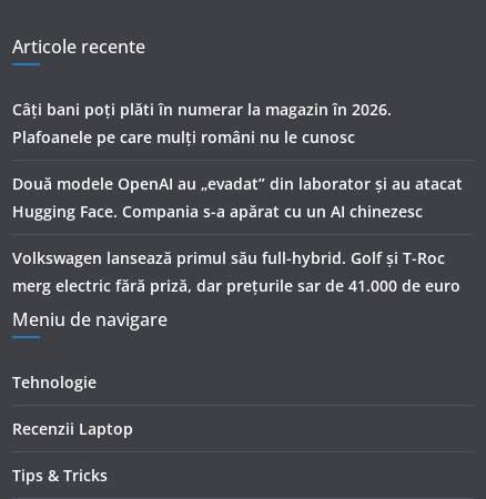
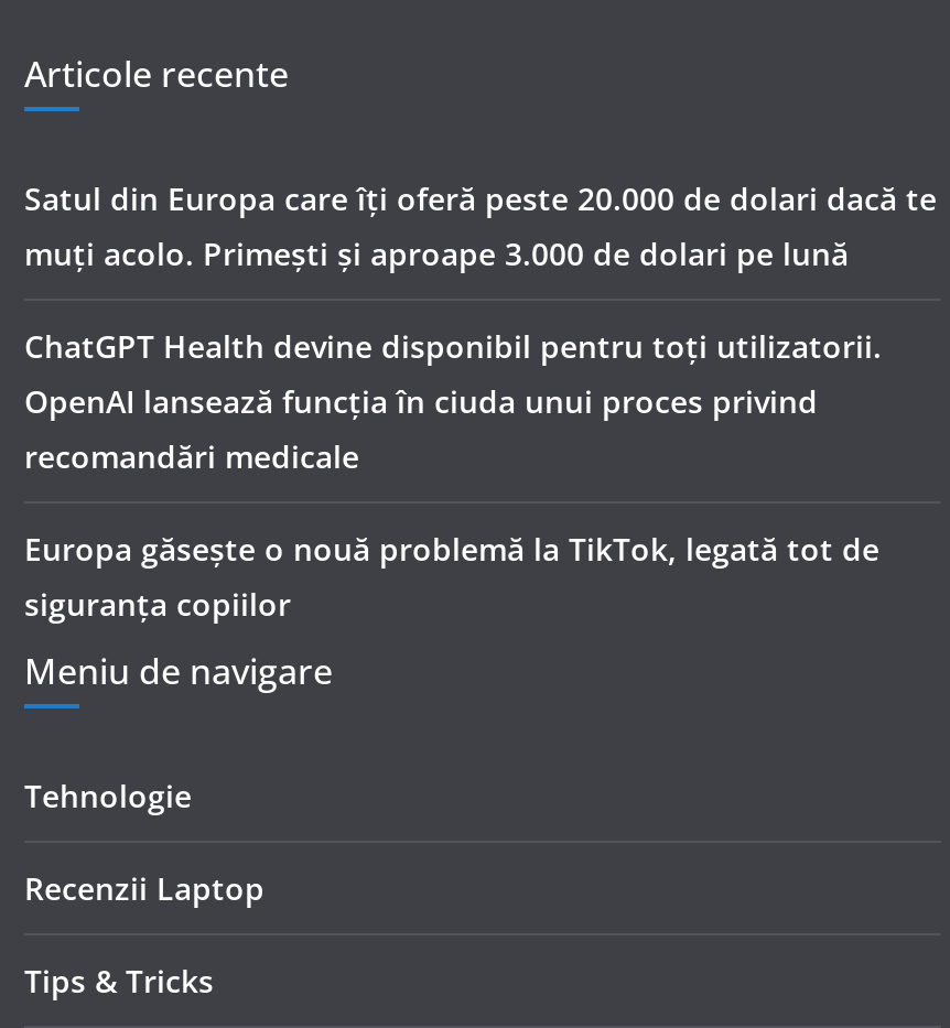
[12,99,392,148] Câți bani poți plăti în numerar la magazin în 2026. | Plafoanele pe care mulți români nu le cunosc -> [24,178,937,275] Satul din Europa care îți oferă peste 20.000 de dolari dacă te | muți acolo. Primești și aproape 3.000 de dolari pe lună
[12,173,463,222] Două modele OpenAI au „evadat” din laborator și au atacat | Hugging Face. Compania s-a apărat cu un AI chinezesc -> [24,326,882,478] ChatGPT Health devine disponibil pentru toți utilizatorii. | OpenAI lansează funcția în ciuda unui proces privind | recomandări medicale
[12,248,460,296] Volkswagen lansează primul său full-hybrid. Golf și T-Roc | merg electric fără priză, dar prețurile sar de 41.000 de euro -> [24,528,879,625] Europa găsește o nouă problemă la TikTok, legată tot de | siguranța copiilor

